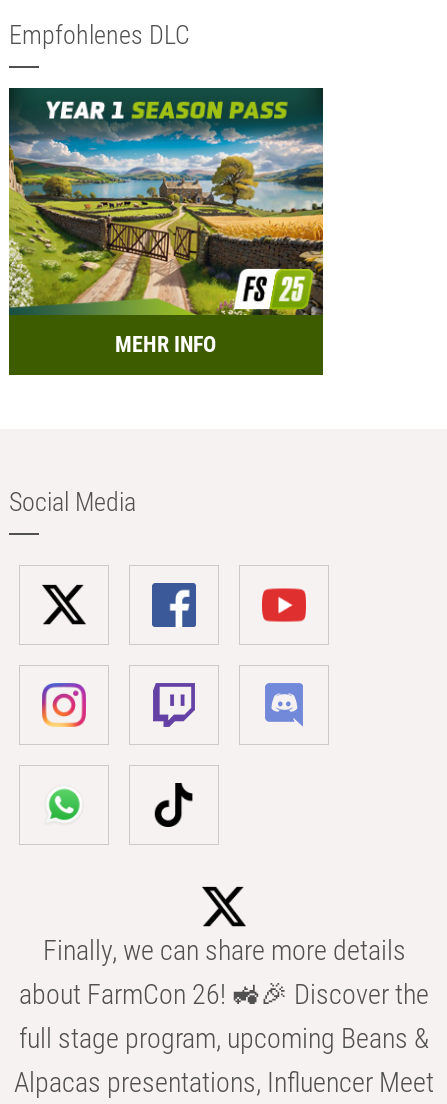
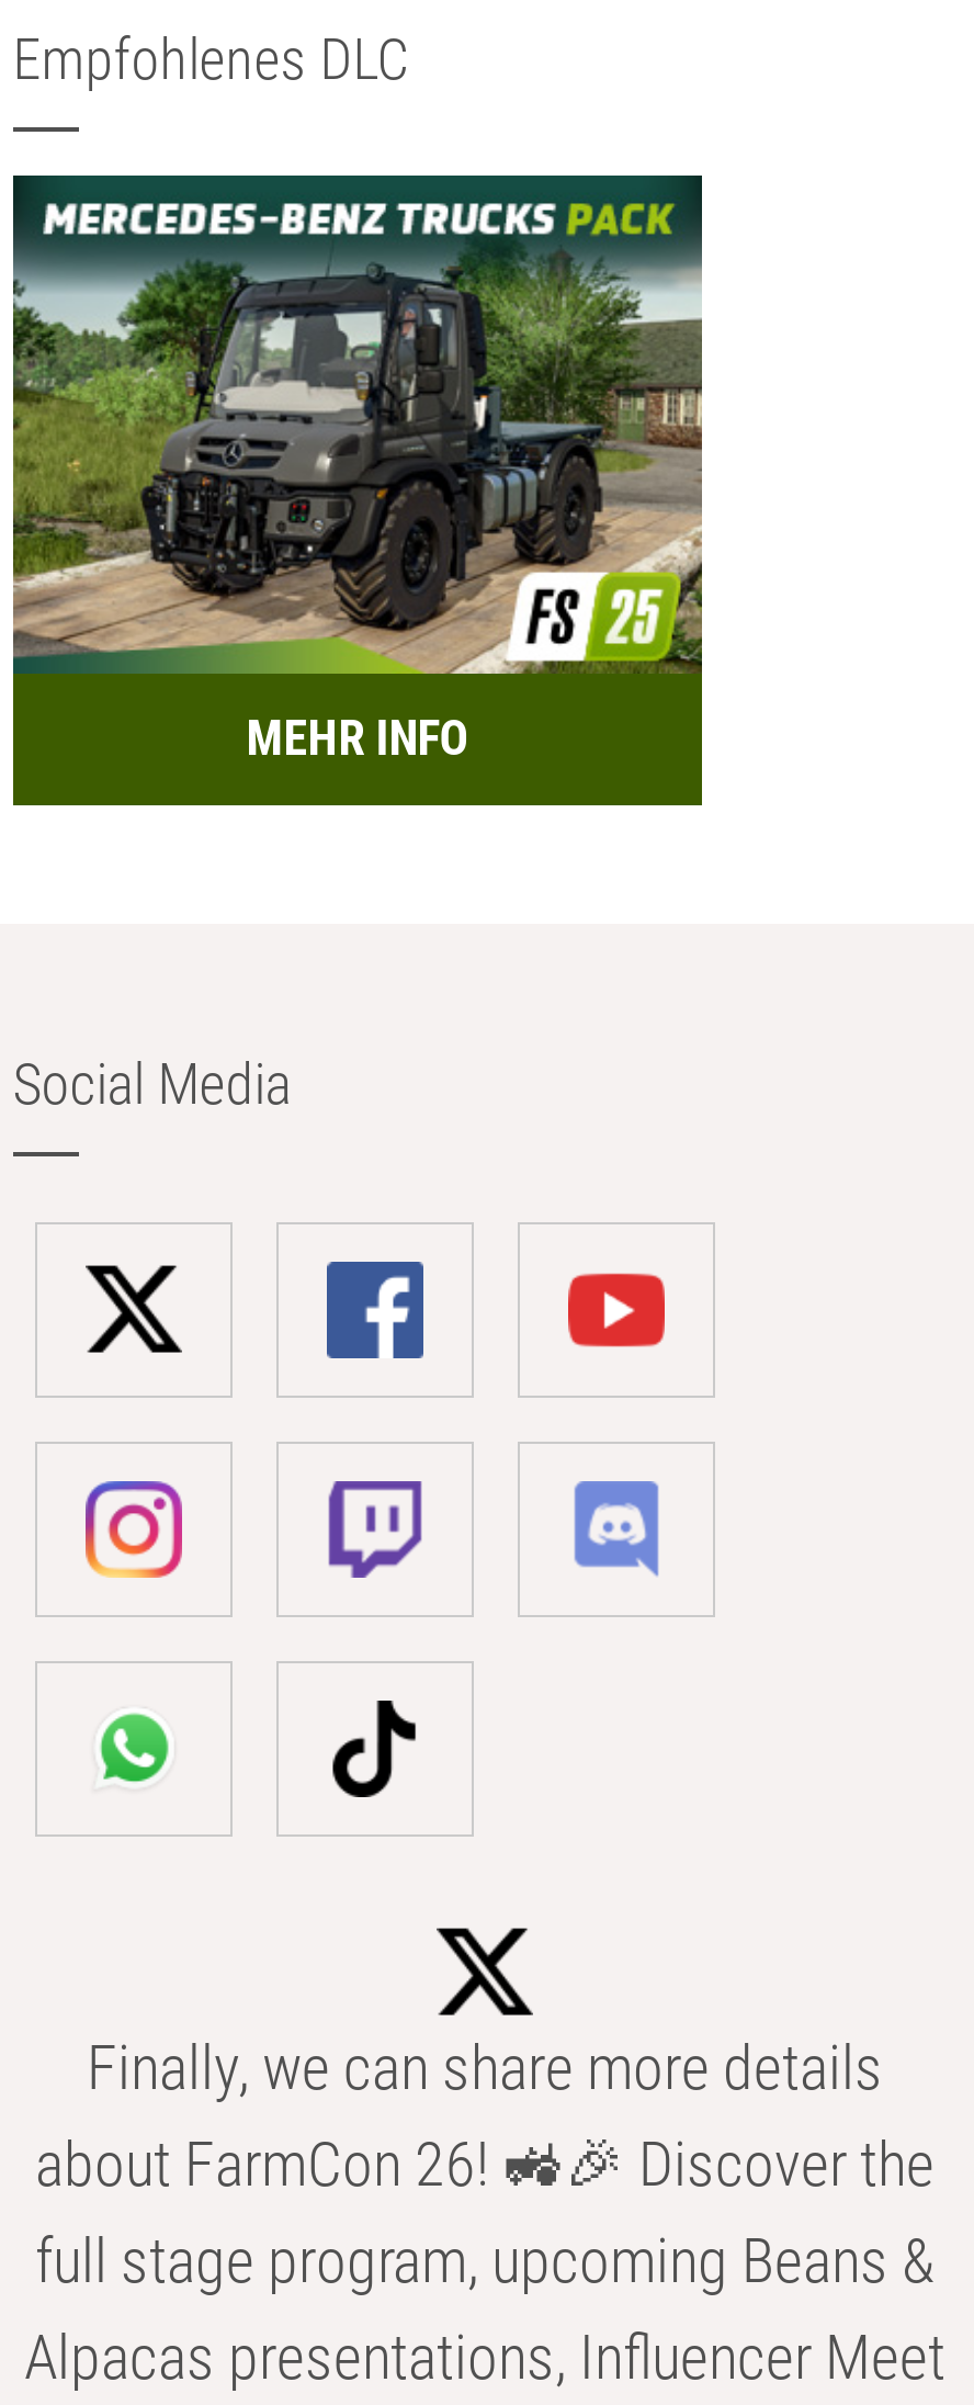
[8,101,324,315] [image] -> [11,202,704,676] [image]

